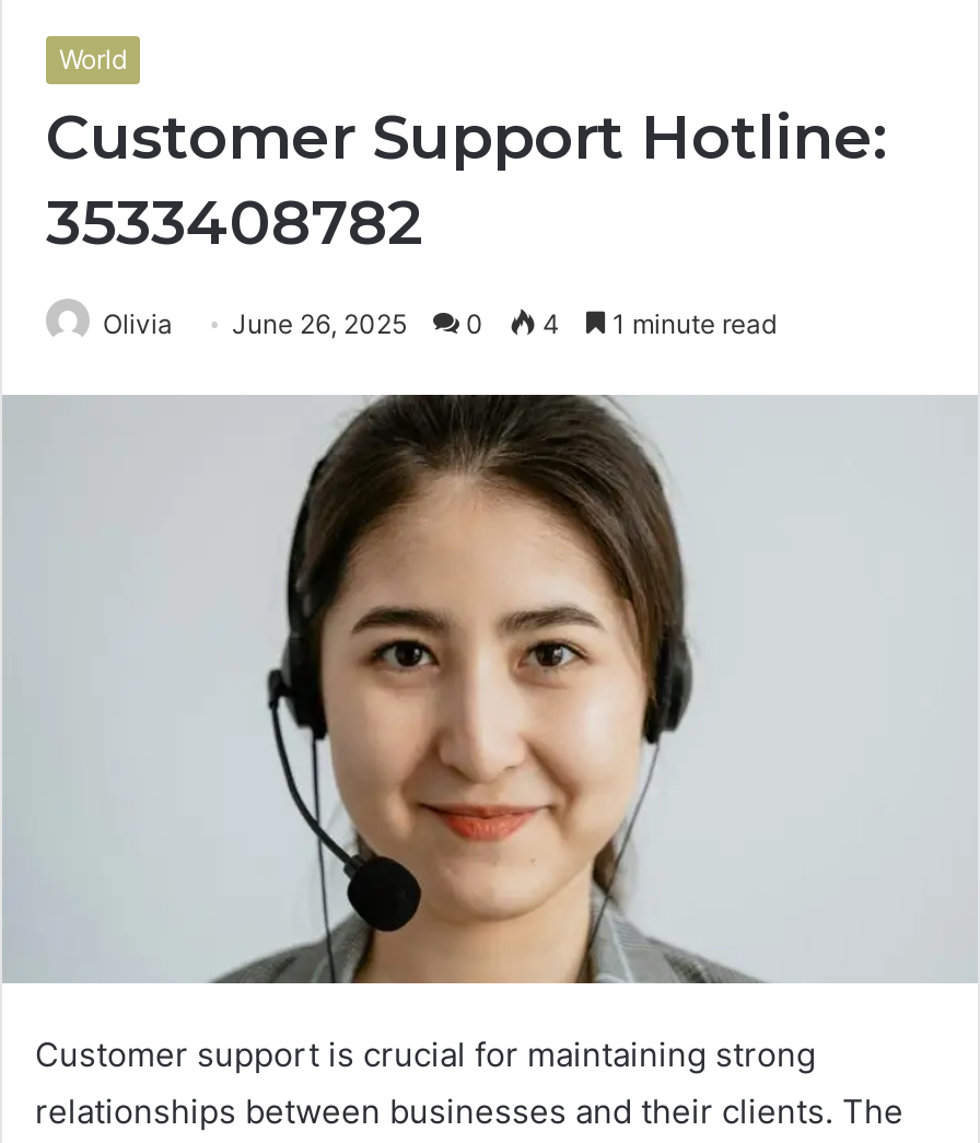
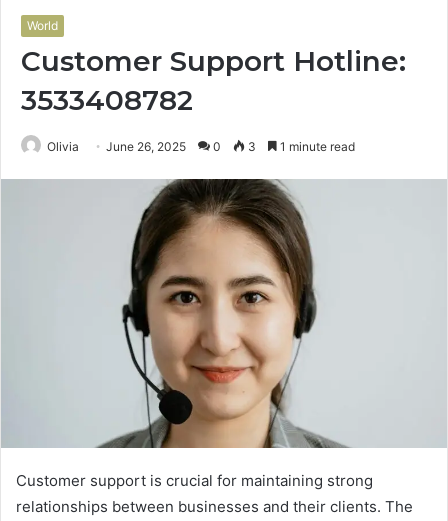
[103,307,777,340] Olivia June 26, 2025 0 4 1 minute read -> [47,139,355,154] Olivia June 26, 2025 0 3 1 minute read

